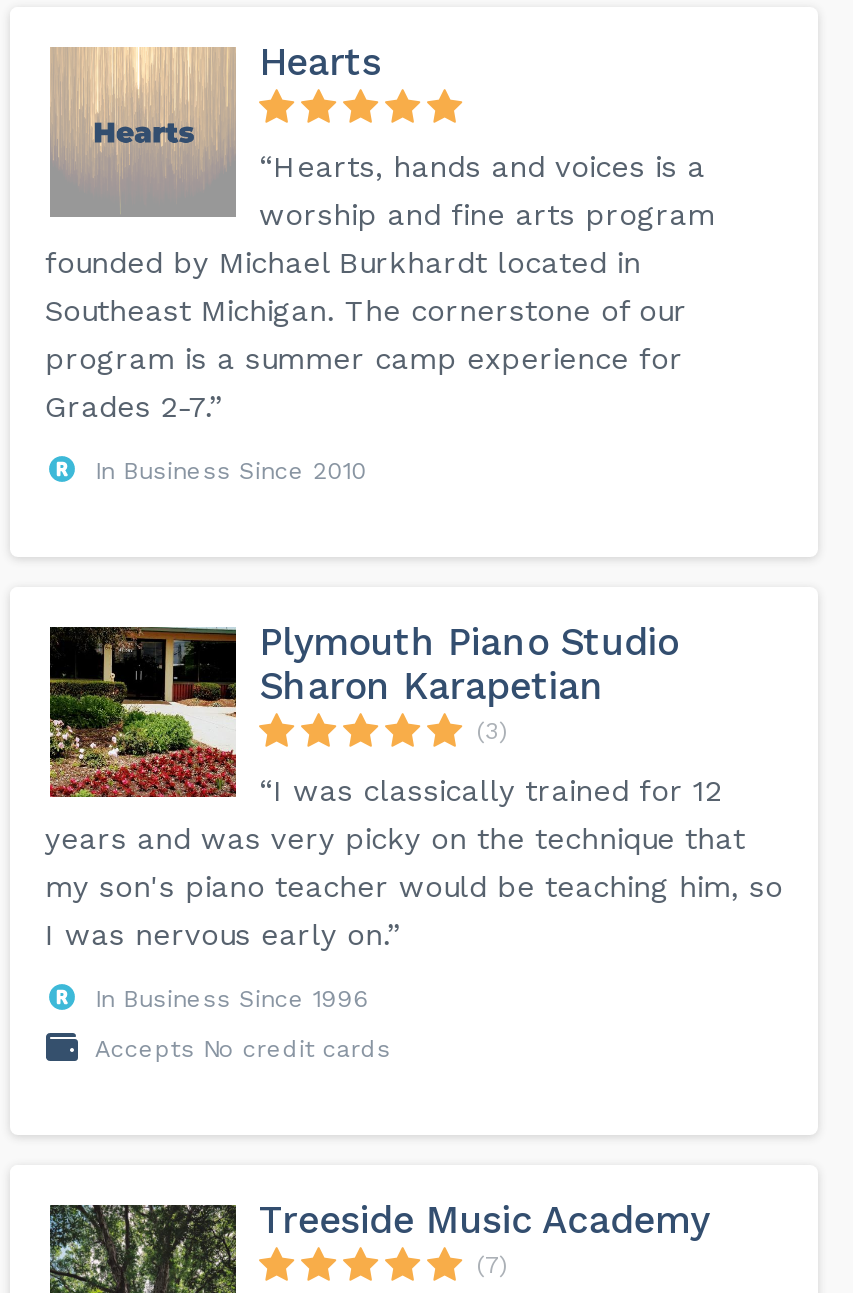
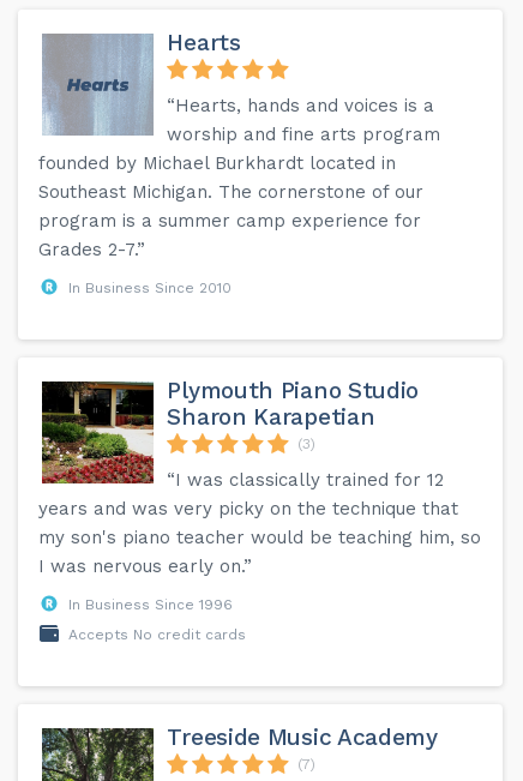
[50,47,236,217] [image] -> [42,34,154,136] [image]

